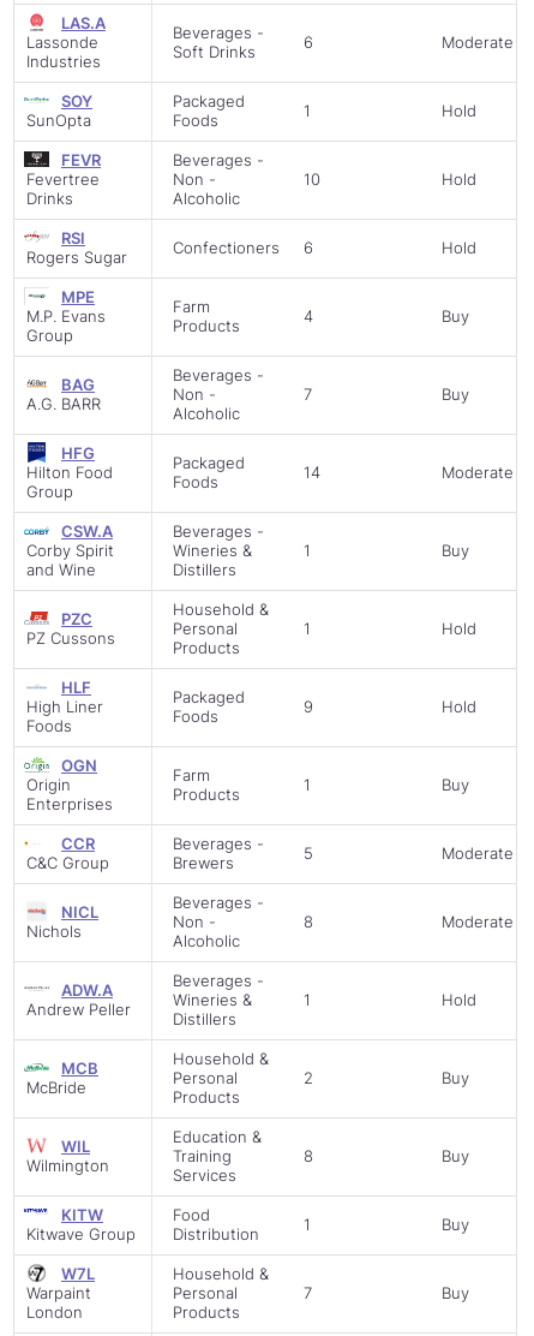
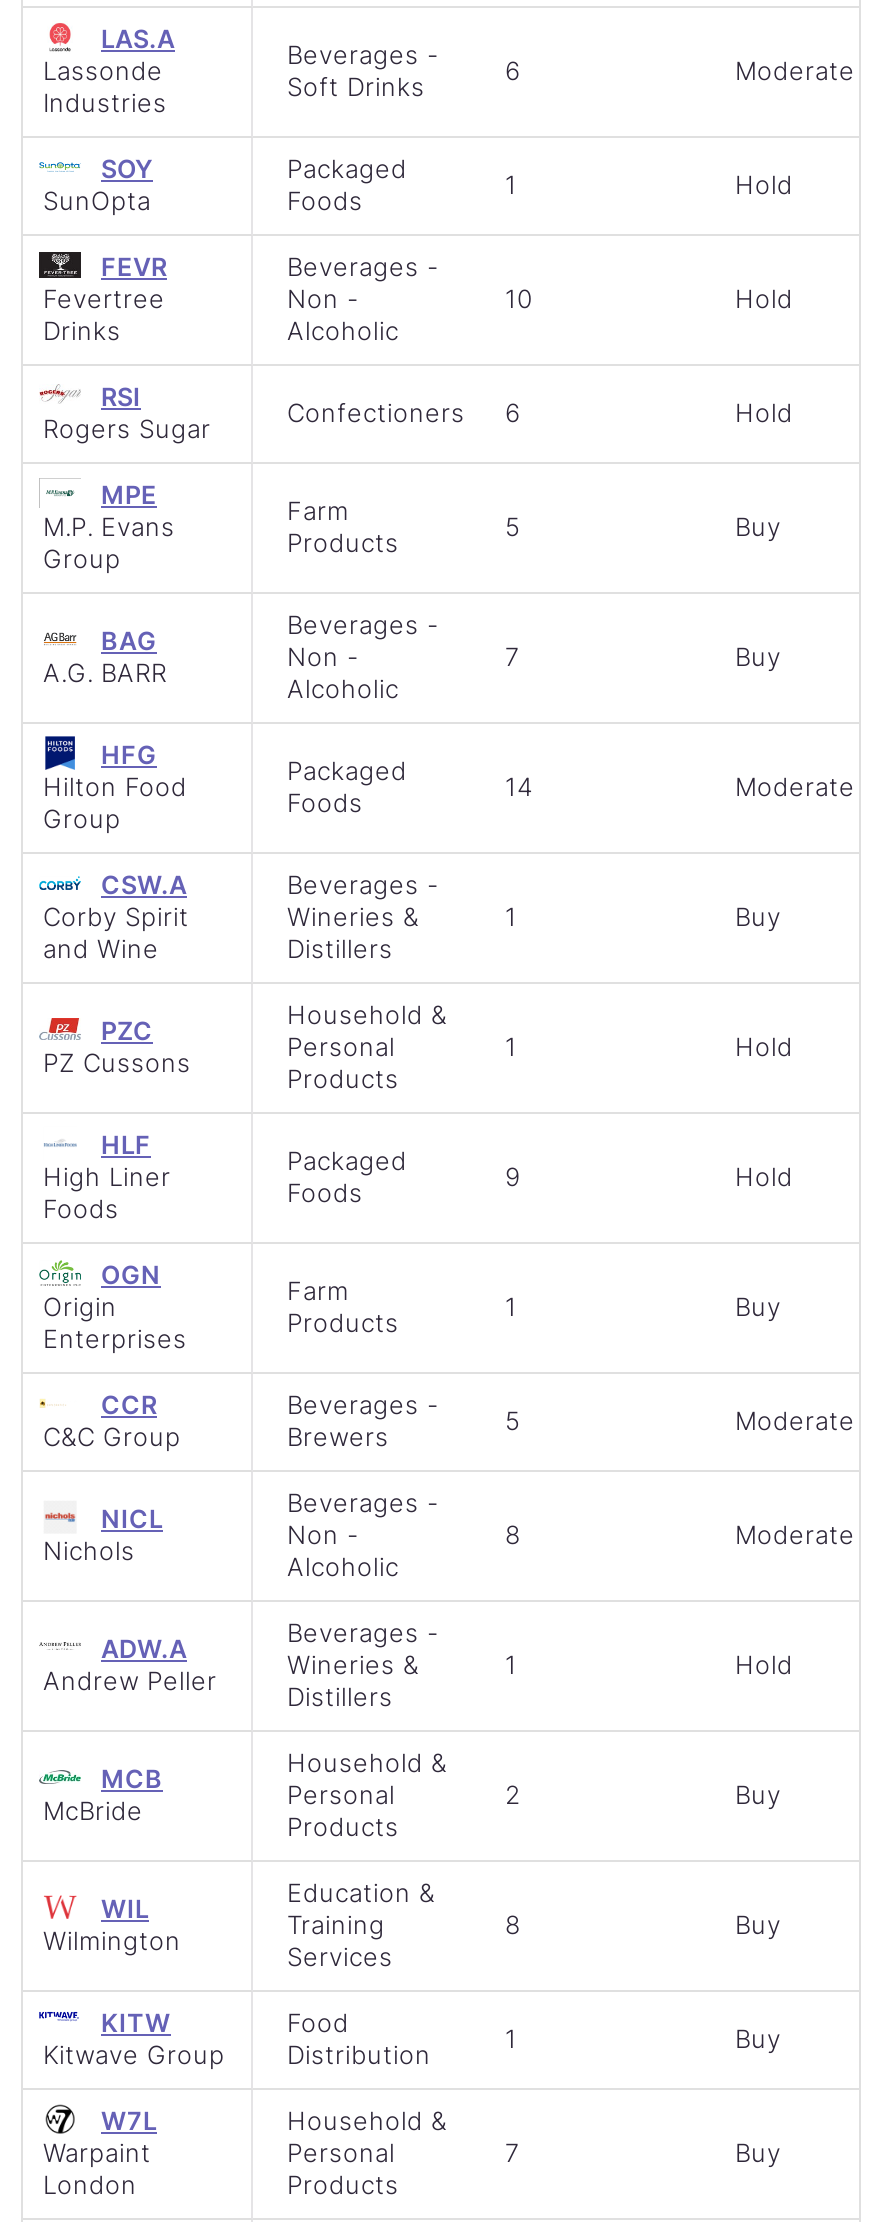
[304,308,313,326] 4 -> [505,512,521,542] 5

